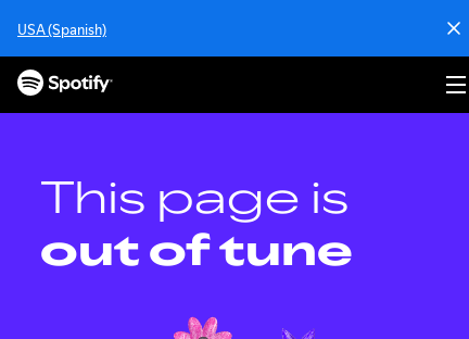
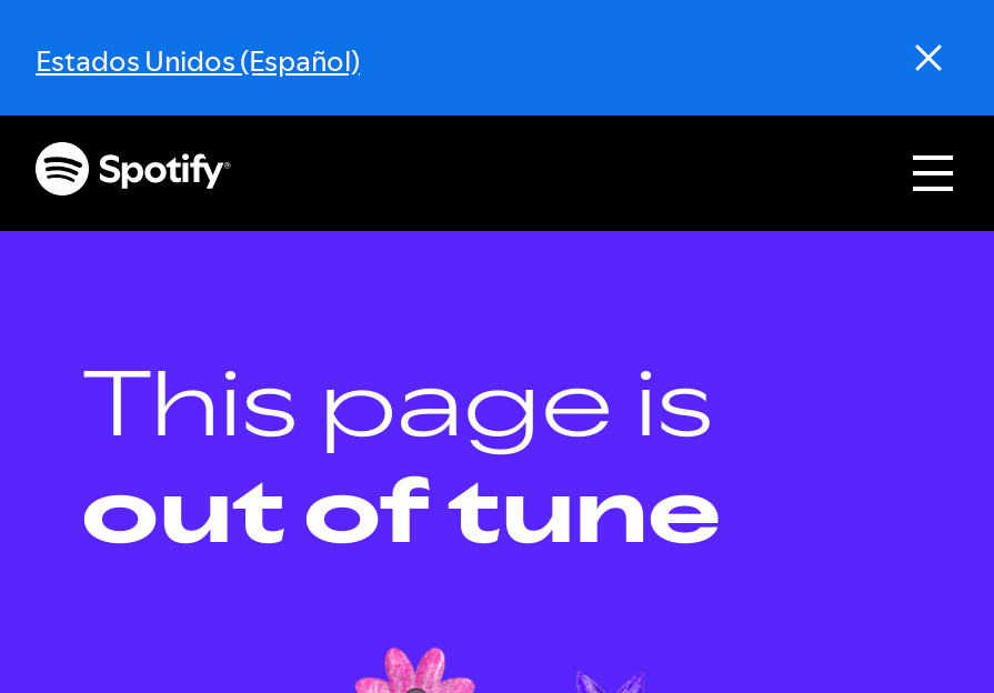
[17,20,106,39] USA (Spanish) -> [36,40,360,80] Estados Unidos (Español)

